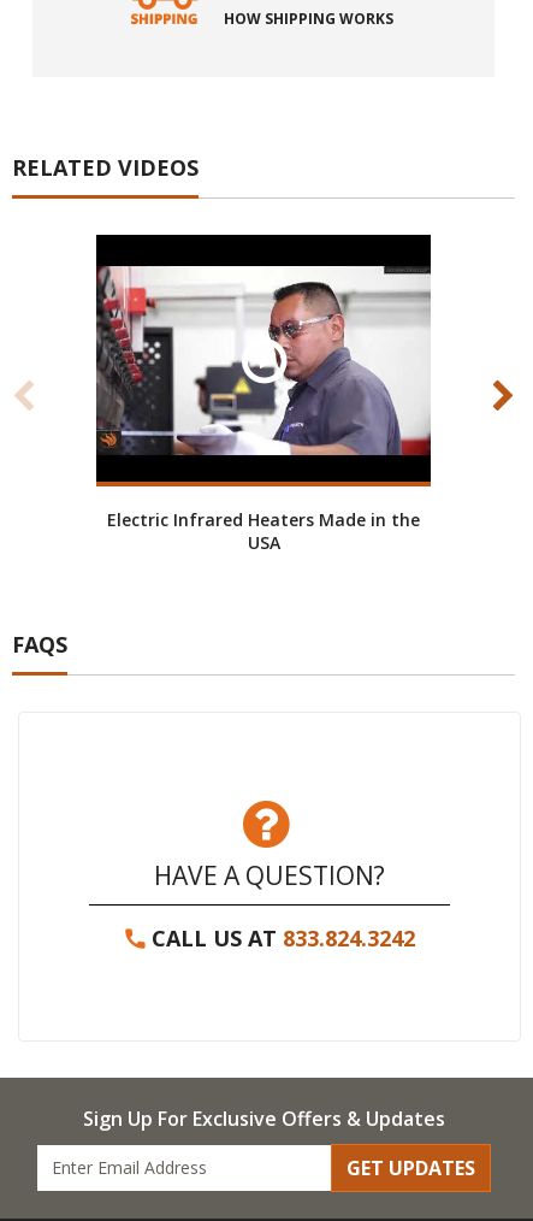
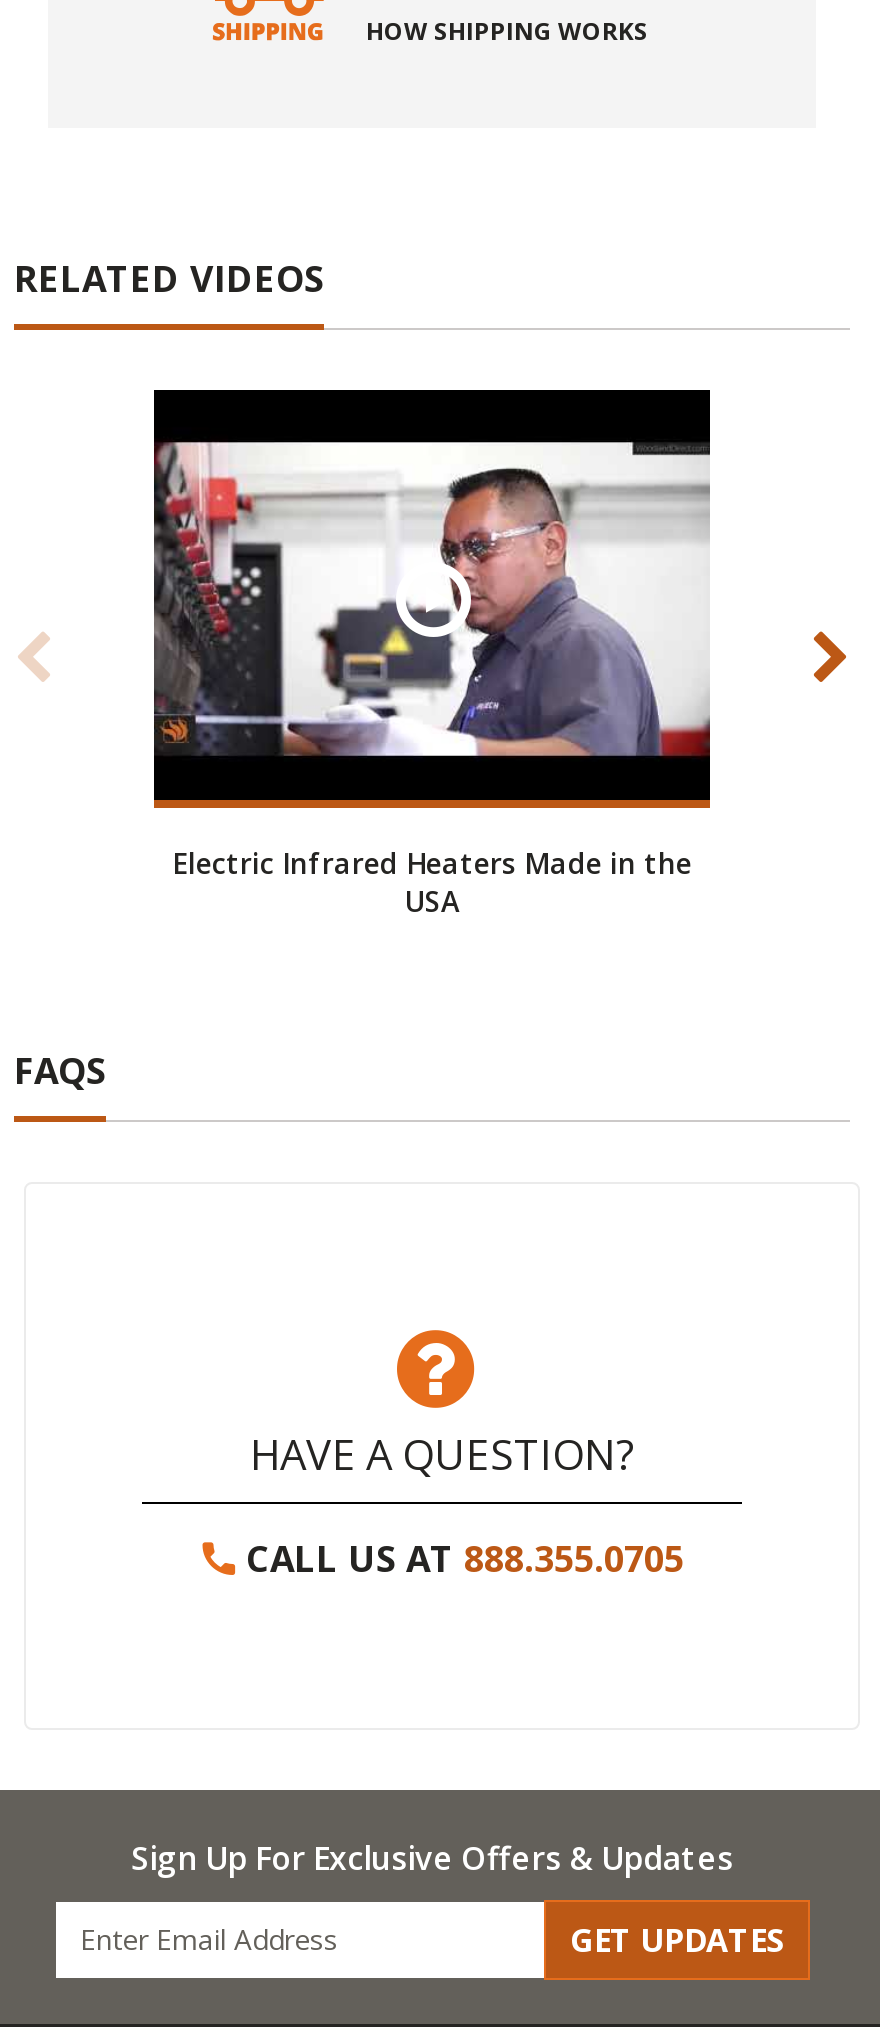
[152,923,415,952] CALL US AT 833.824.3242 -> [246,1534,684,1582] CALL US AT 888.355.0705

